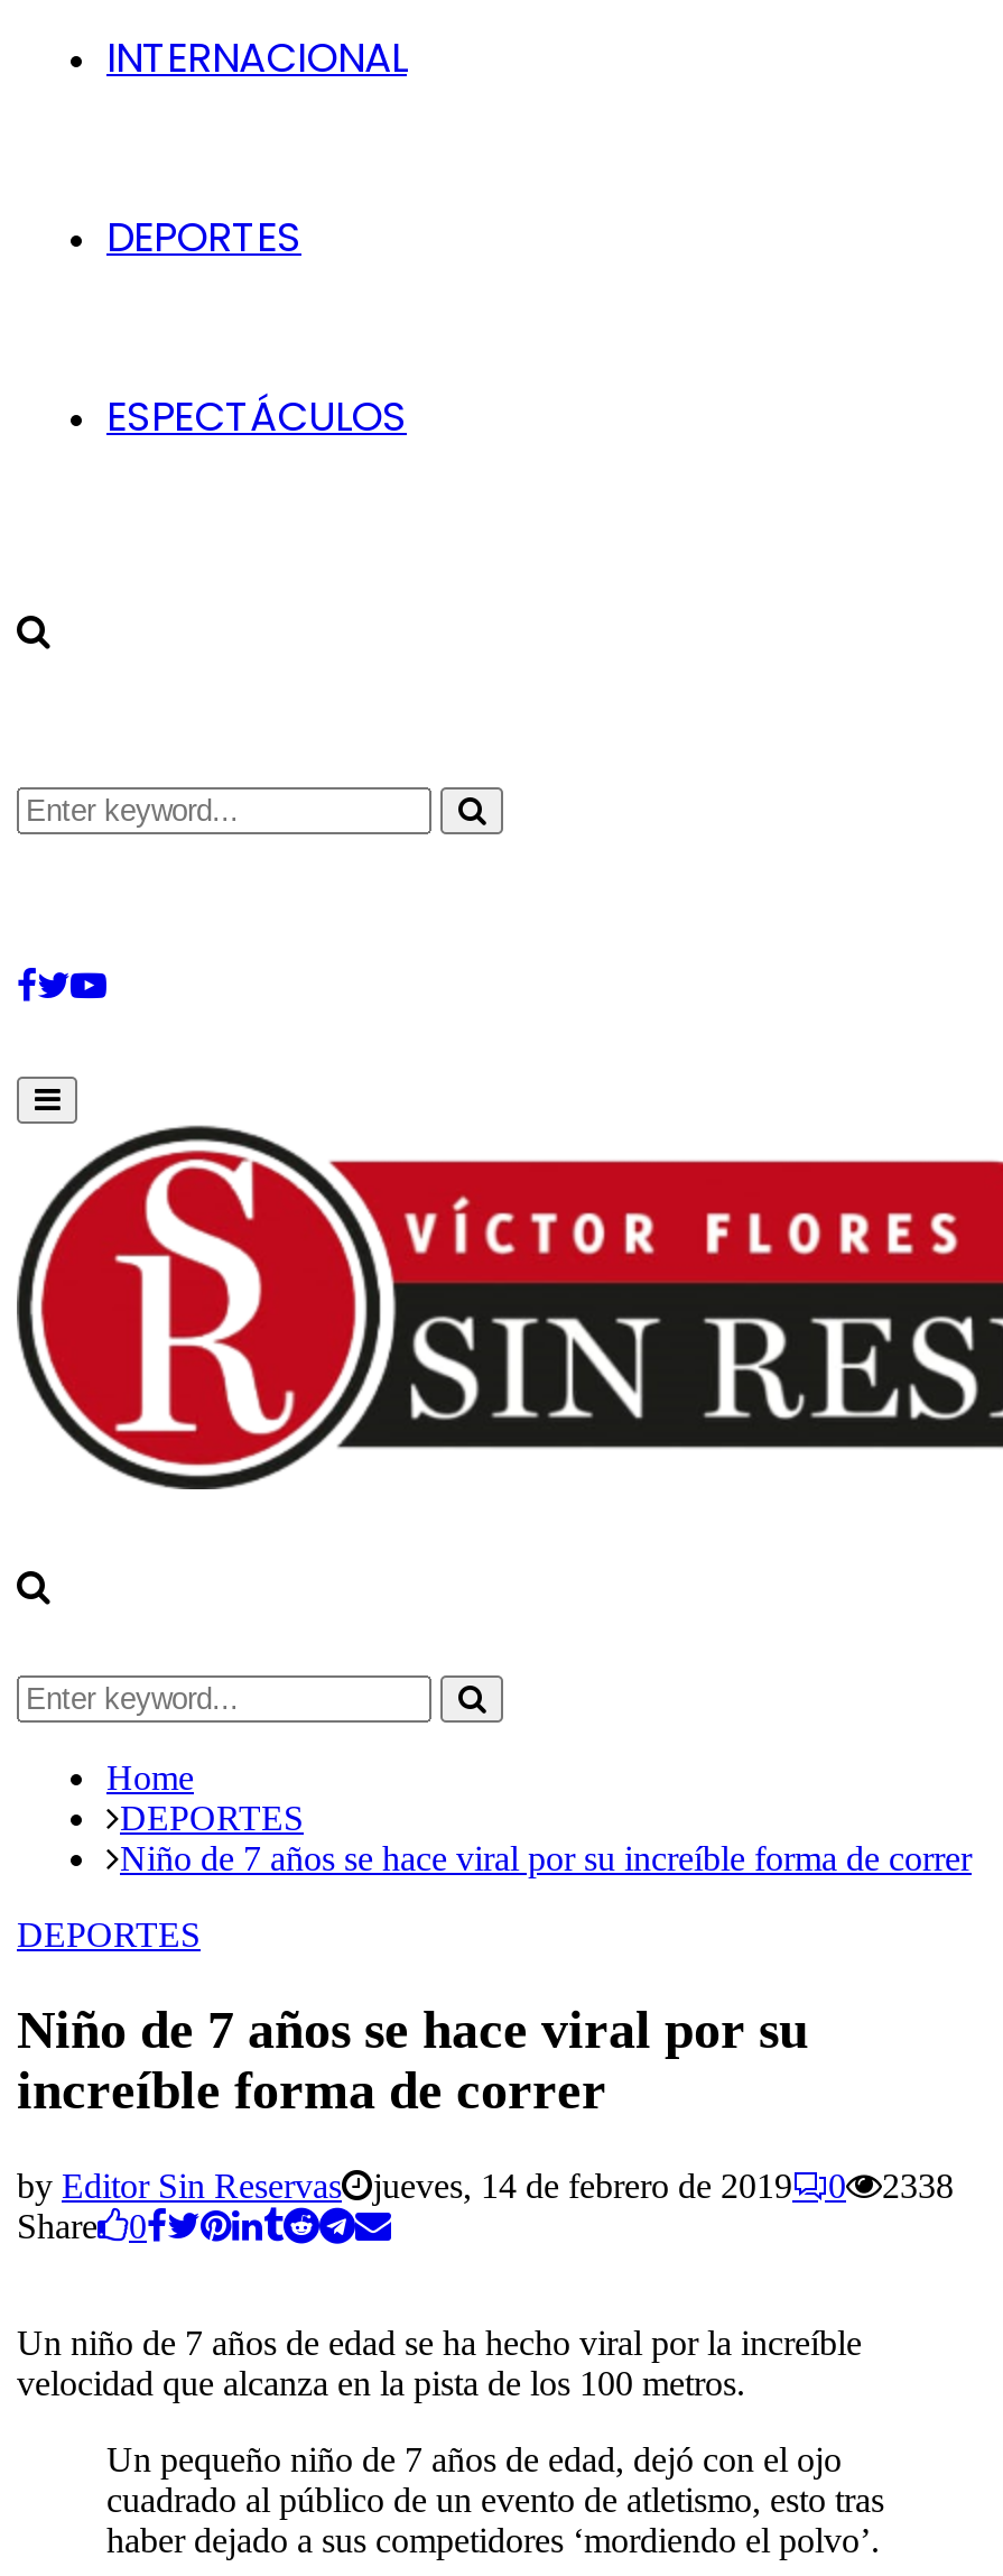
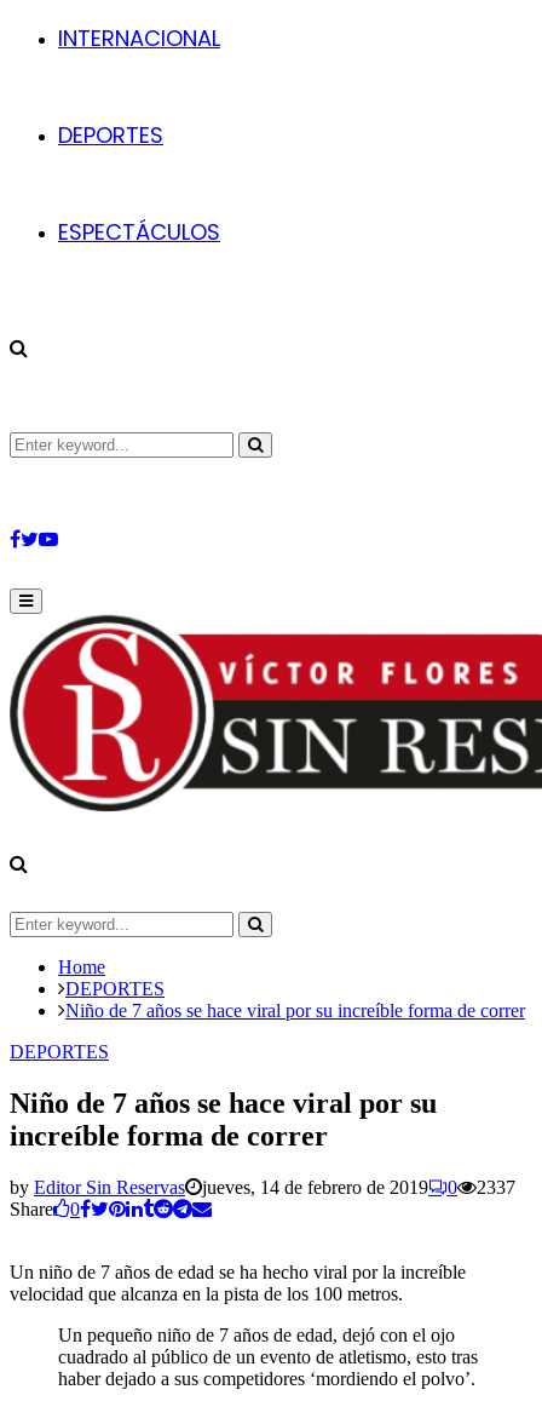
[882,2166,954,2204] 2338 -> [477,1177,515,1197] 2337

